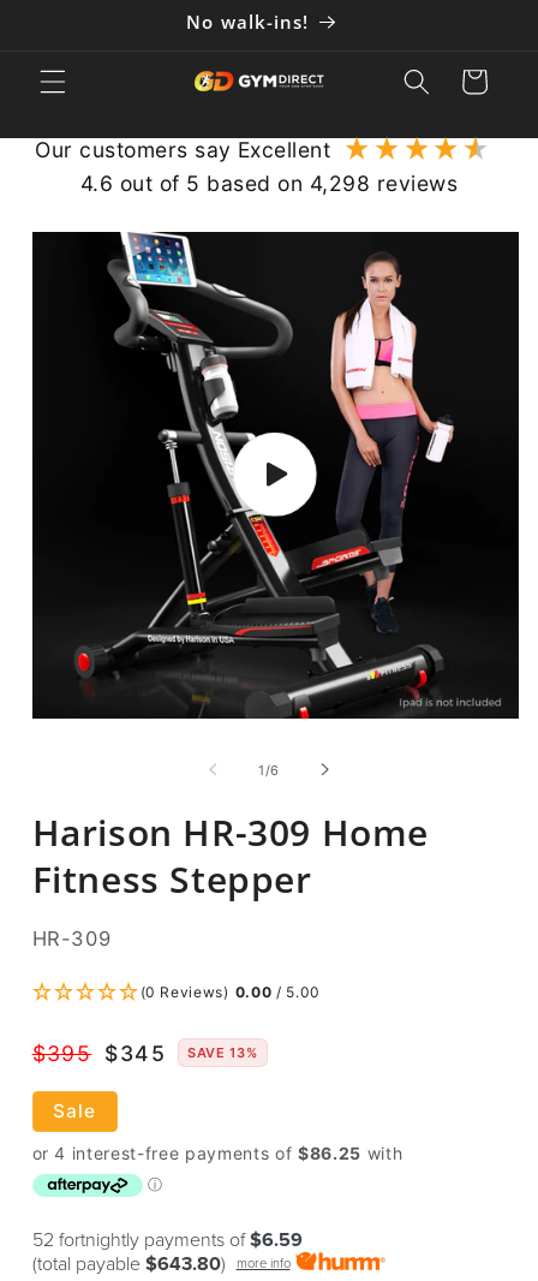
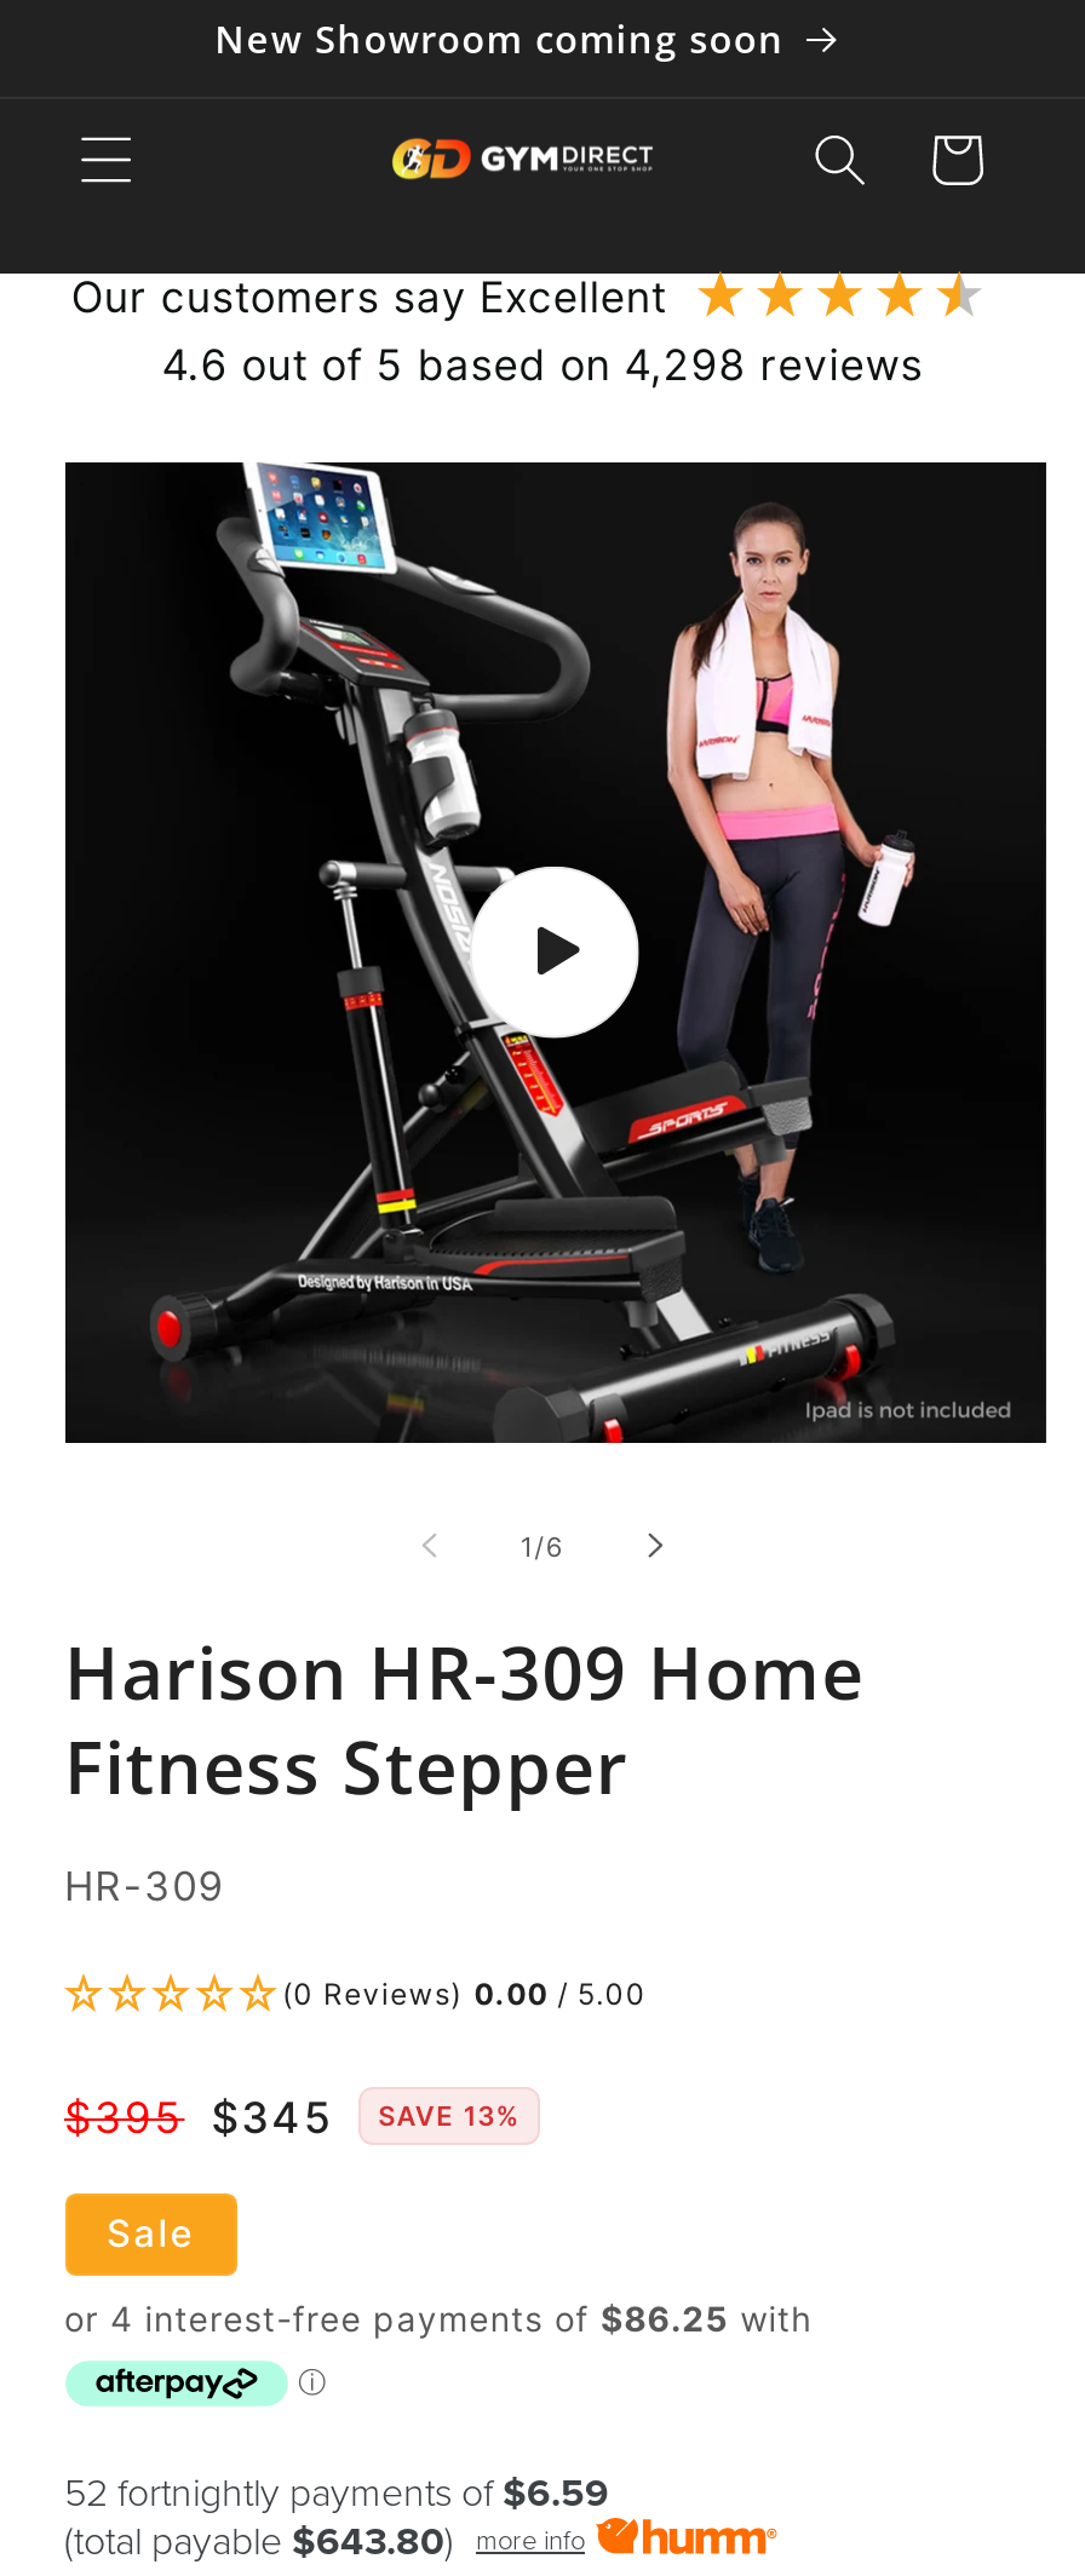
[186,9,309,35] No walk-ins! -> [215,14,785,65] New Showroom coming soon

